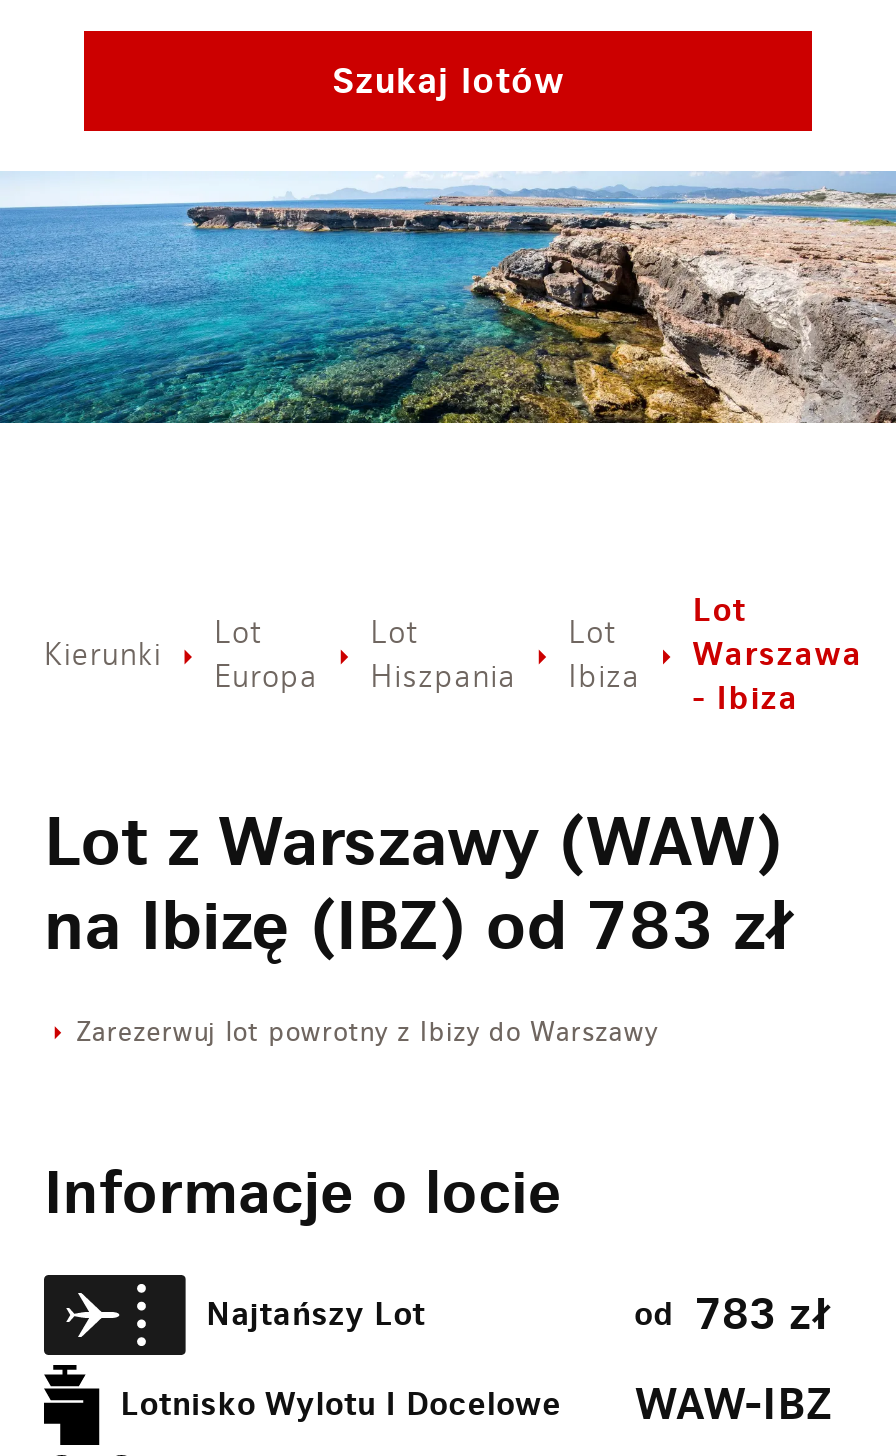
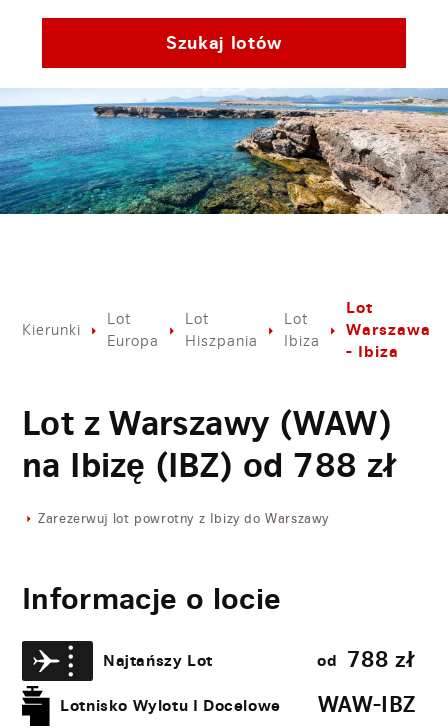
[44,883,793,969] na Ibizę (IBZ) od 783 zł -> [22,444,397,487] na Ibizę (IBZ) od 788 zł
[634,1287,832,1343] od 783 zł -> [317,646,416,674] od 788 zł

